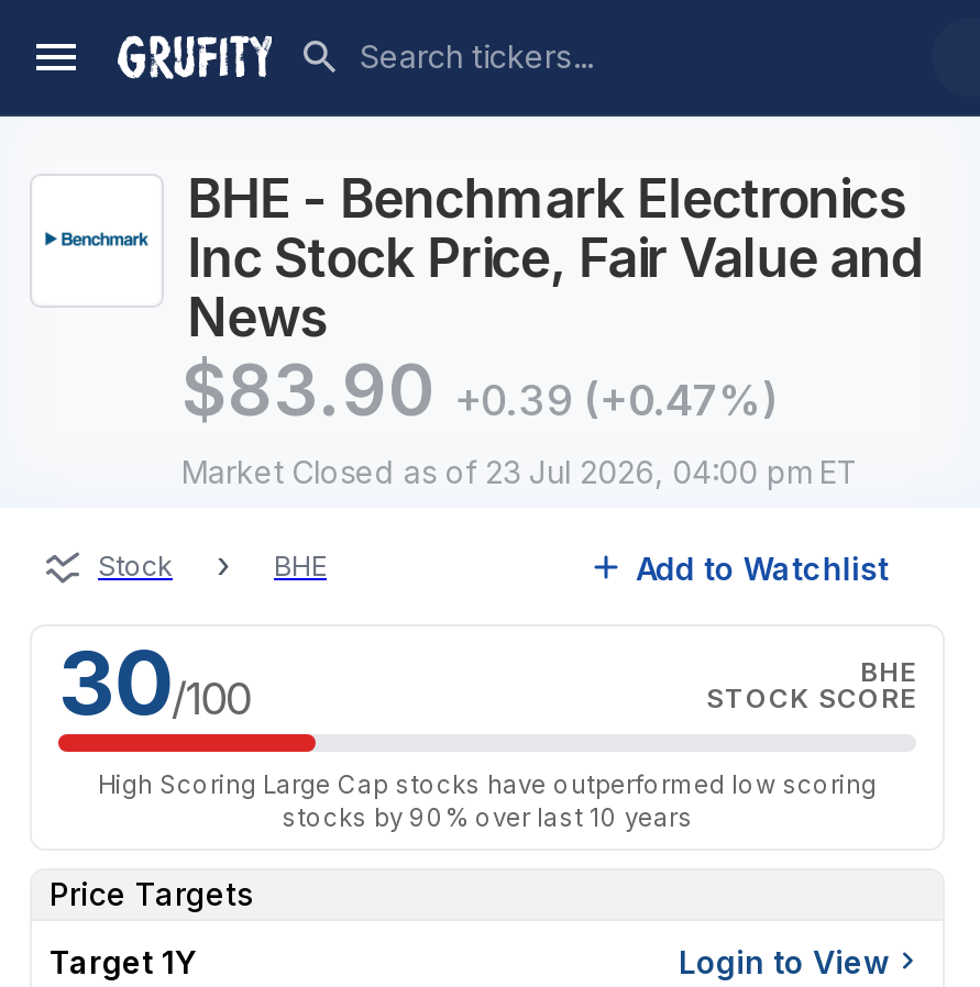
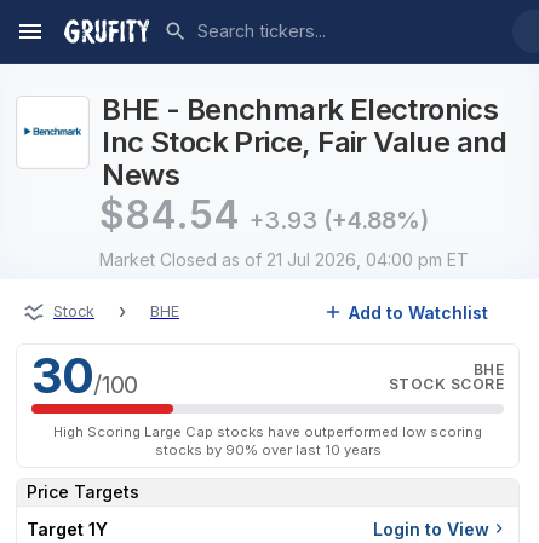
[181,347,778,433] $83.90 +0.39 (+0.47%) -> [99,191,429,238] $84.54 +3.93 (+4.88%)
[181,453,859,490] Market Closed as of 23 Jul 2026, 04:00 pm ET -> [99,249,469,270] Market Closed as of 21 Jul 2026, 04:00 pm ET

